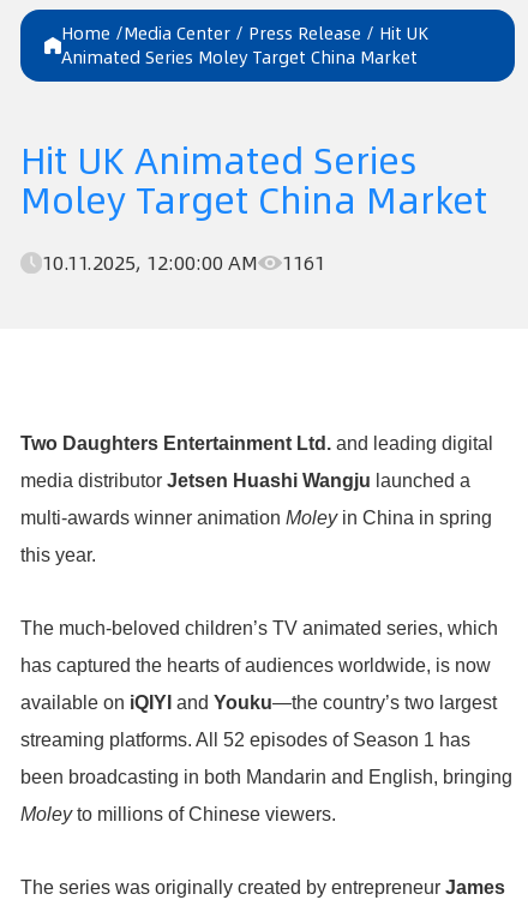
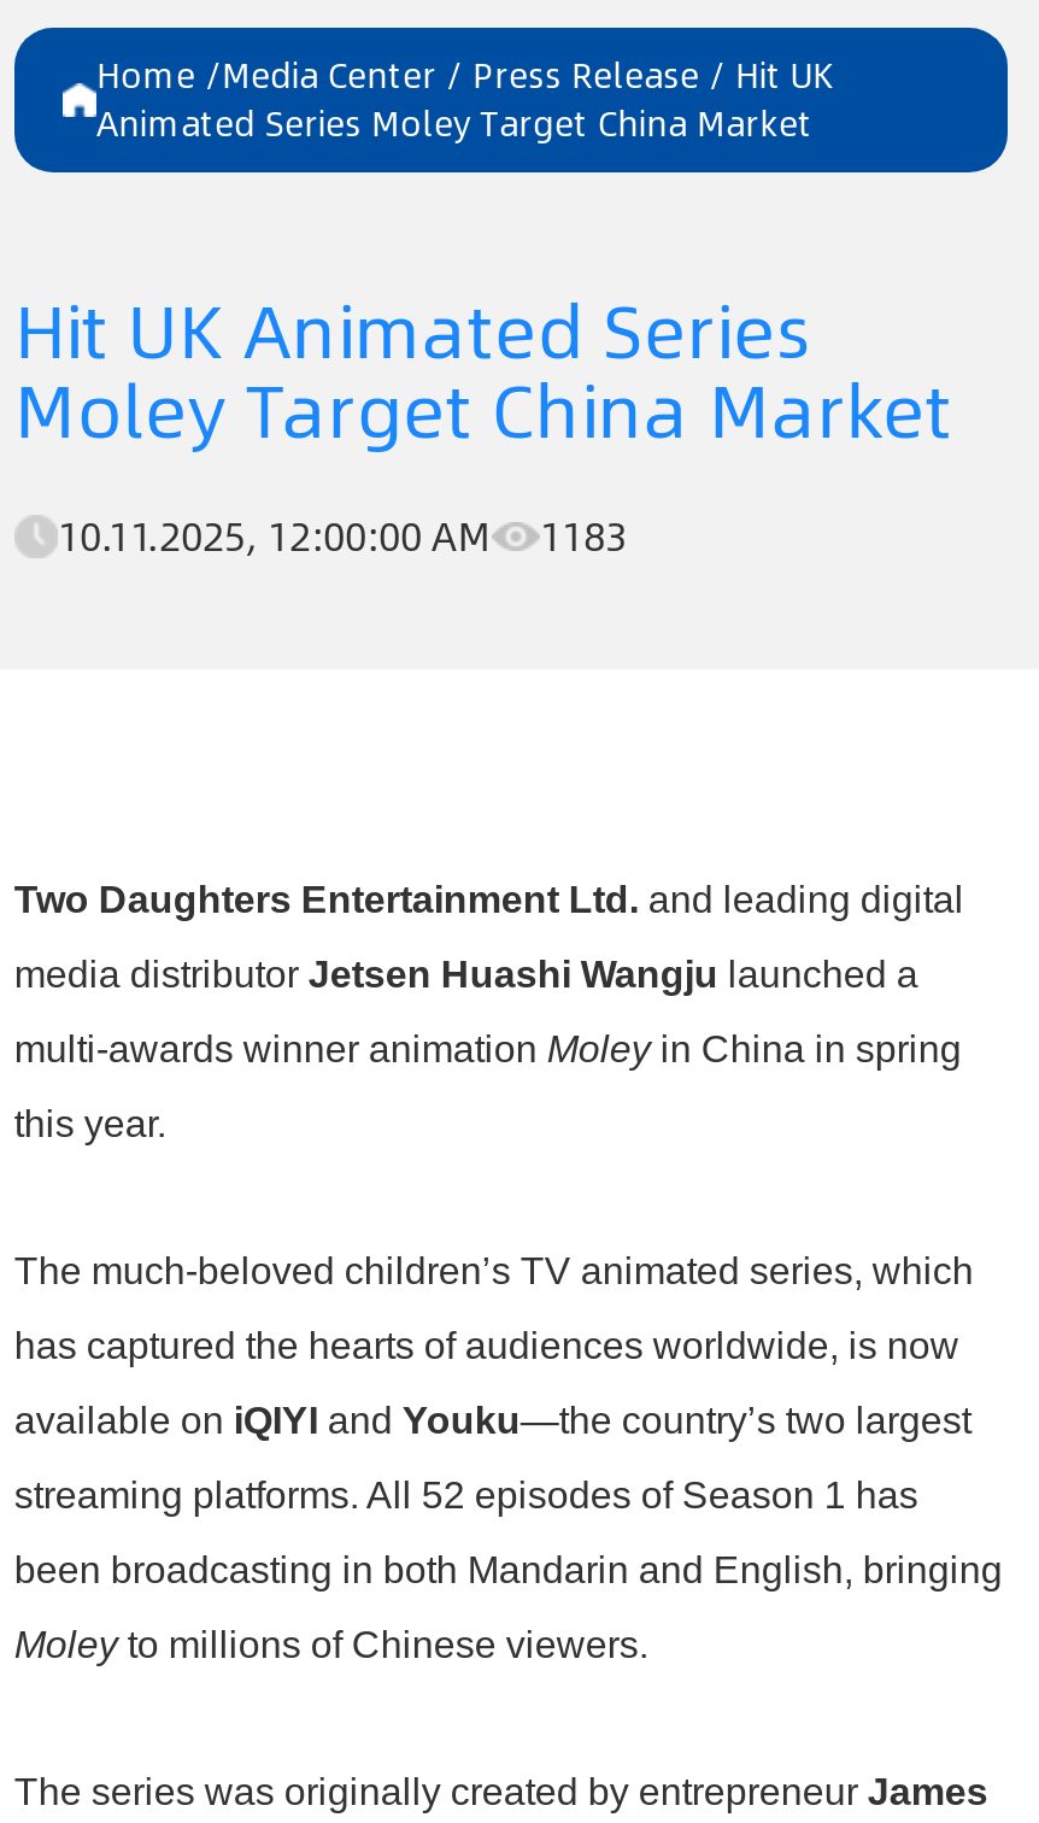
[42,250,325,276] 10.11.2025, 12:00:00 AM 1161 -> [58,510,627,563] 10.11.2025, 12:00:00 AM 1183

